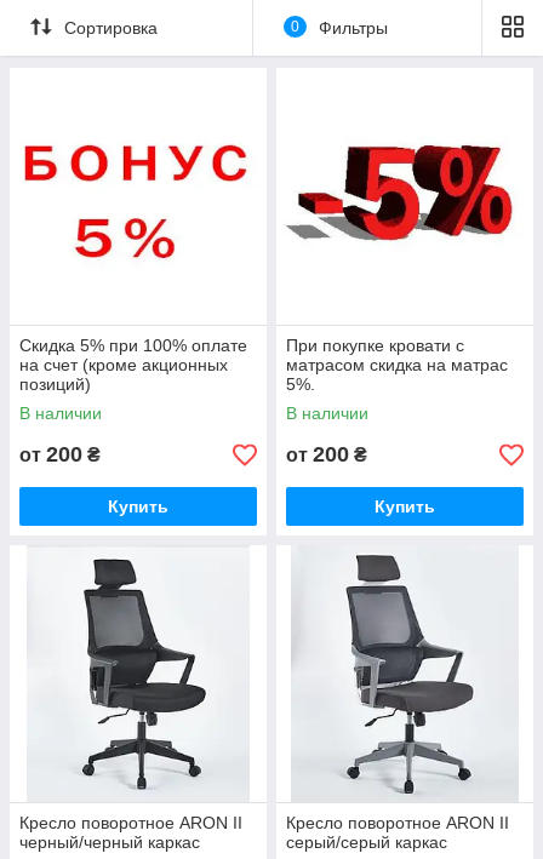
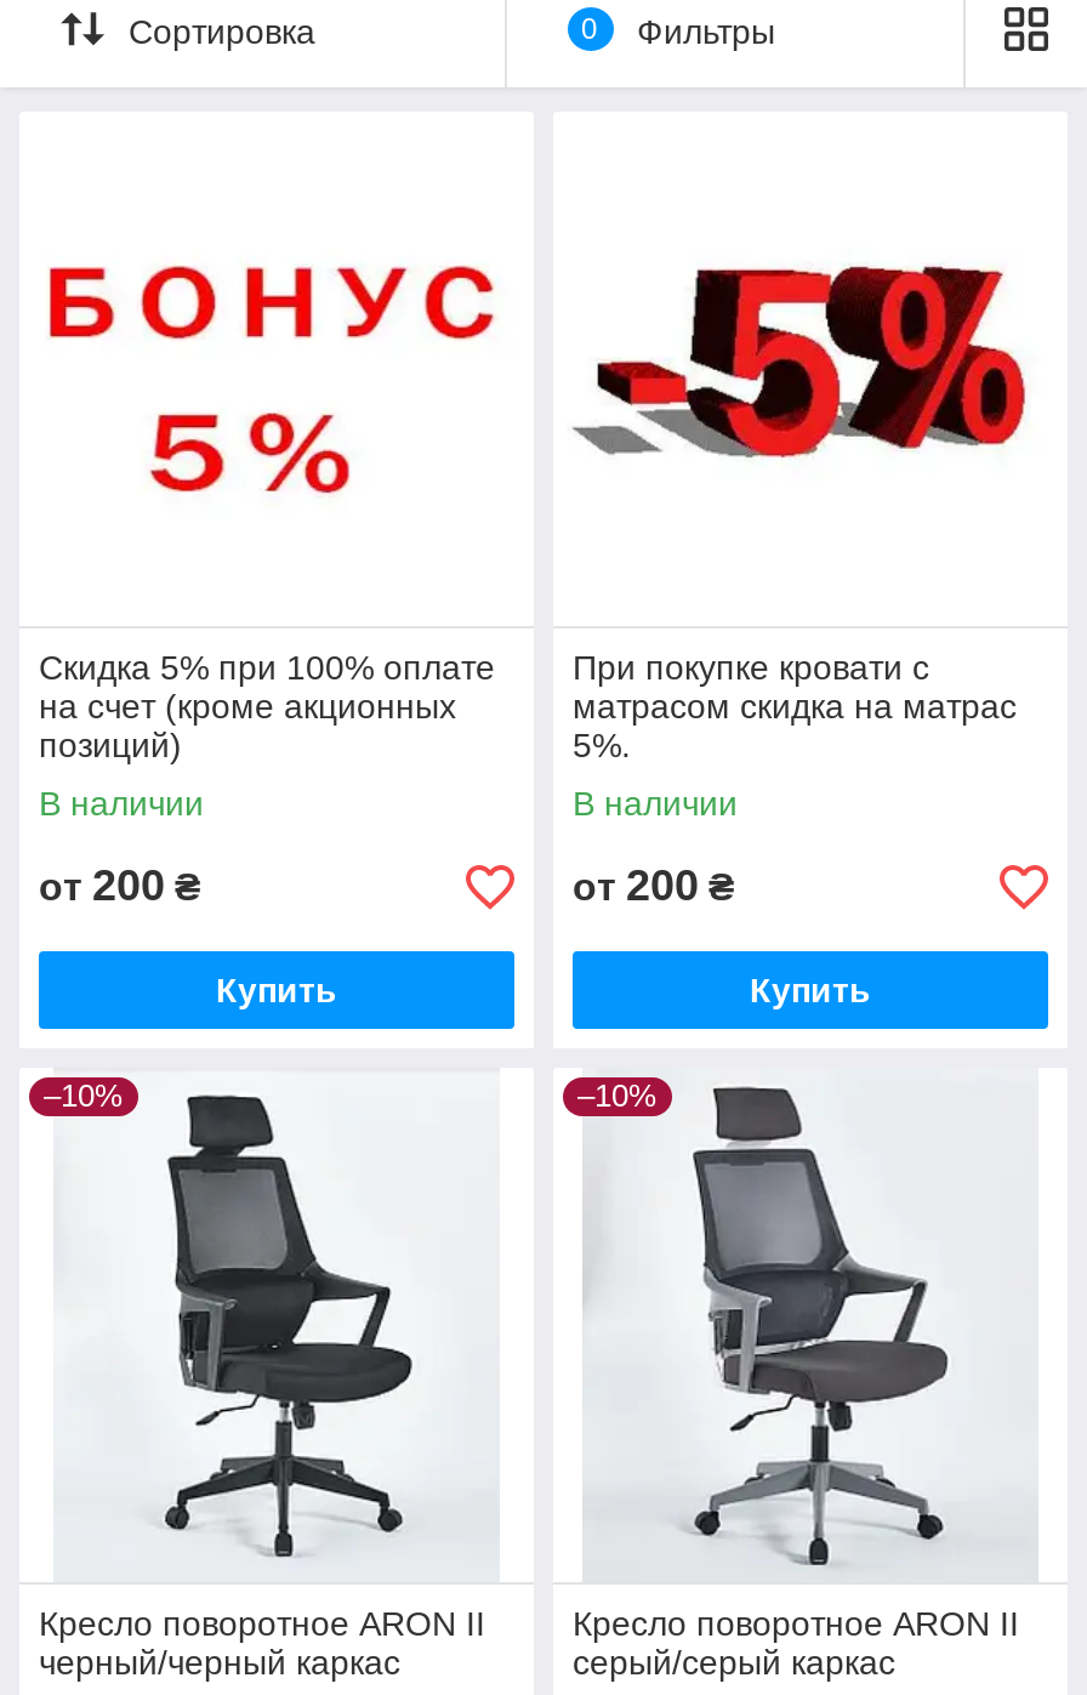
none -> [44,1078,124,1114] –10%
none -> [577,1078,658,1114] –10%

